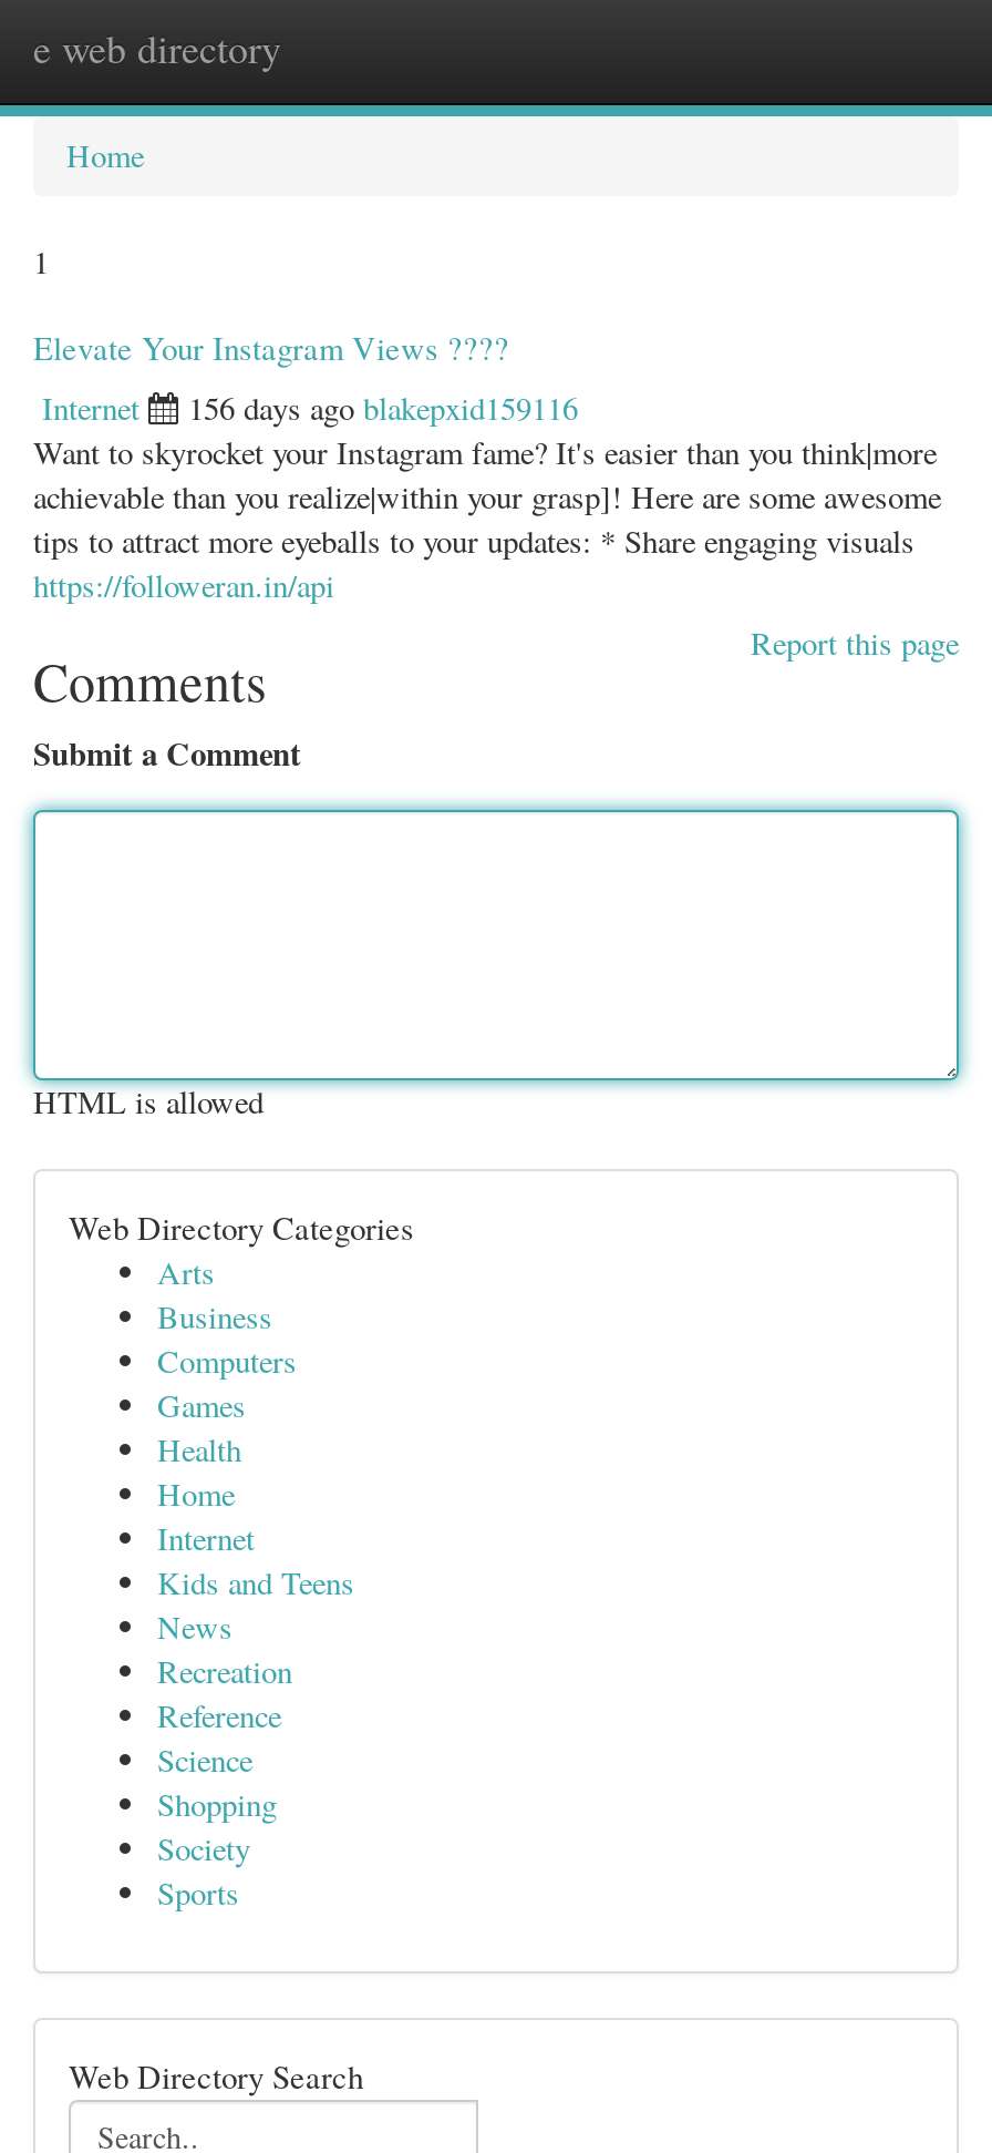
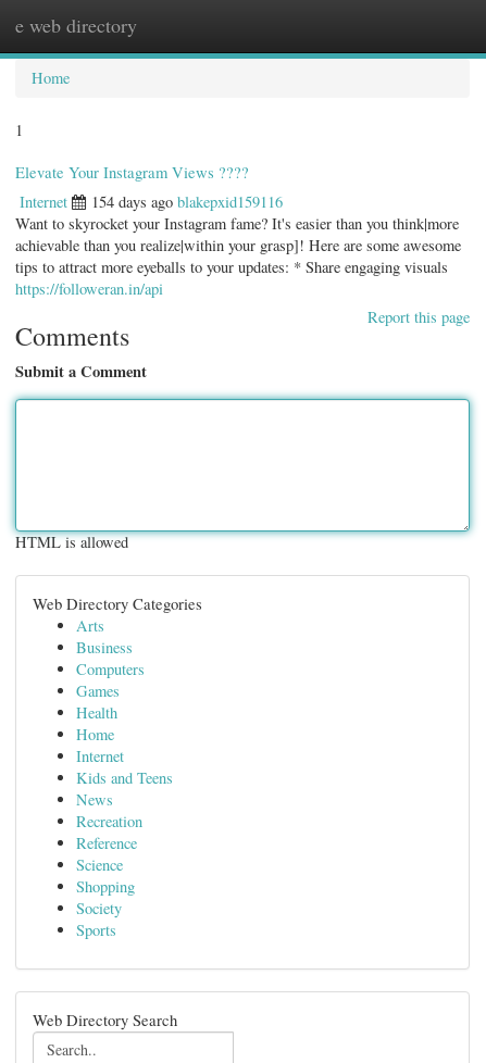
[188,387,578,429] 156 days ago blakepxid159116 -> [91,191,283,212] 154 days ago blakepxid159116

